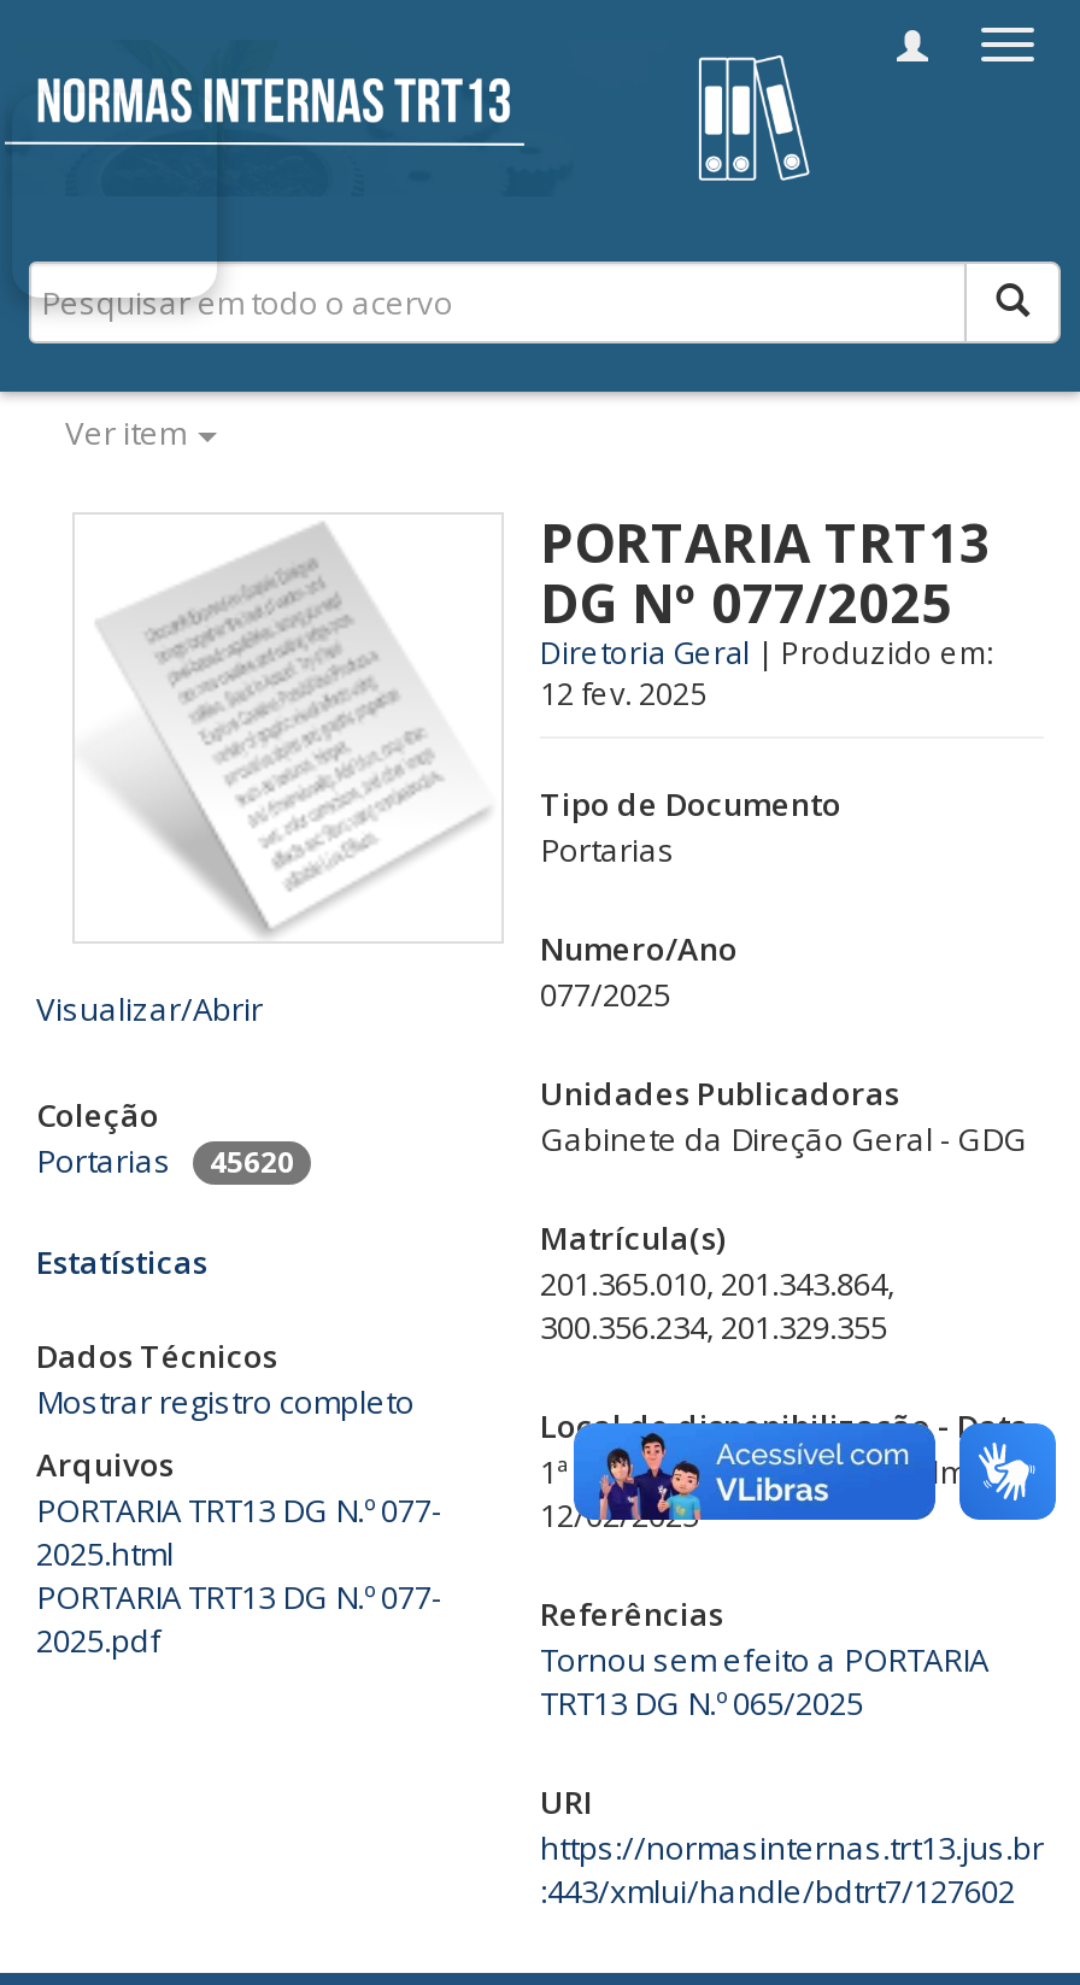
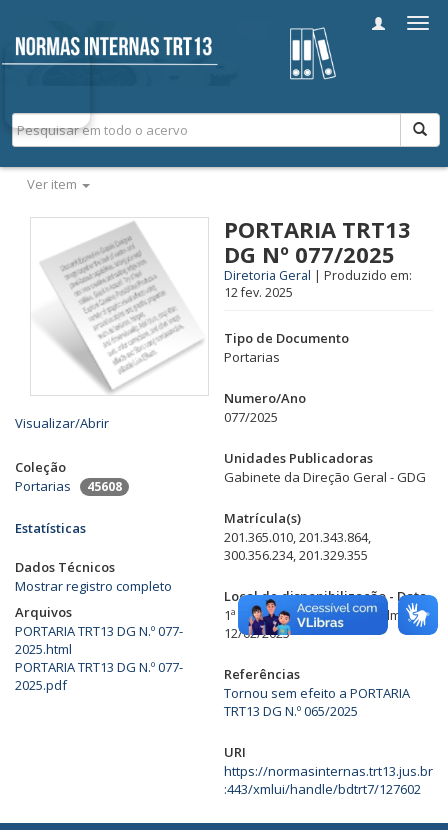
[36,1139,294,1182] Portarias 45620 -> [15,477,122,495] Portarias 45608

